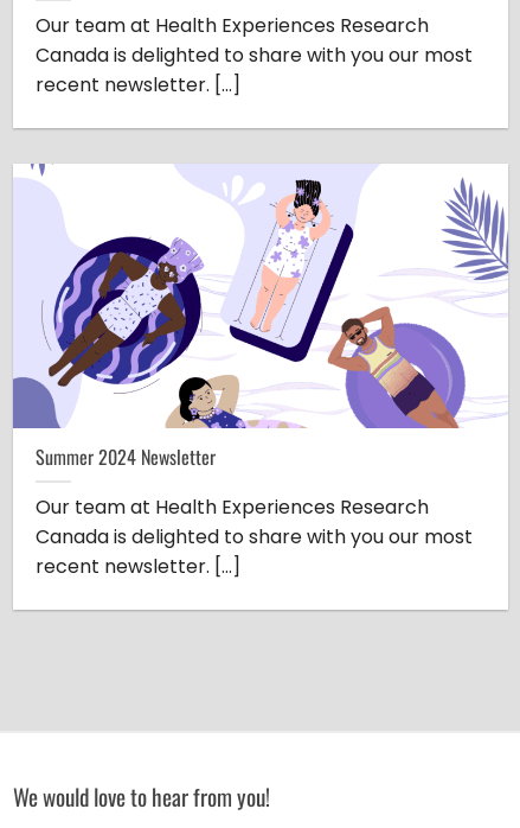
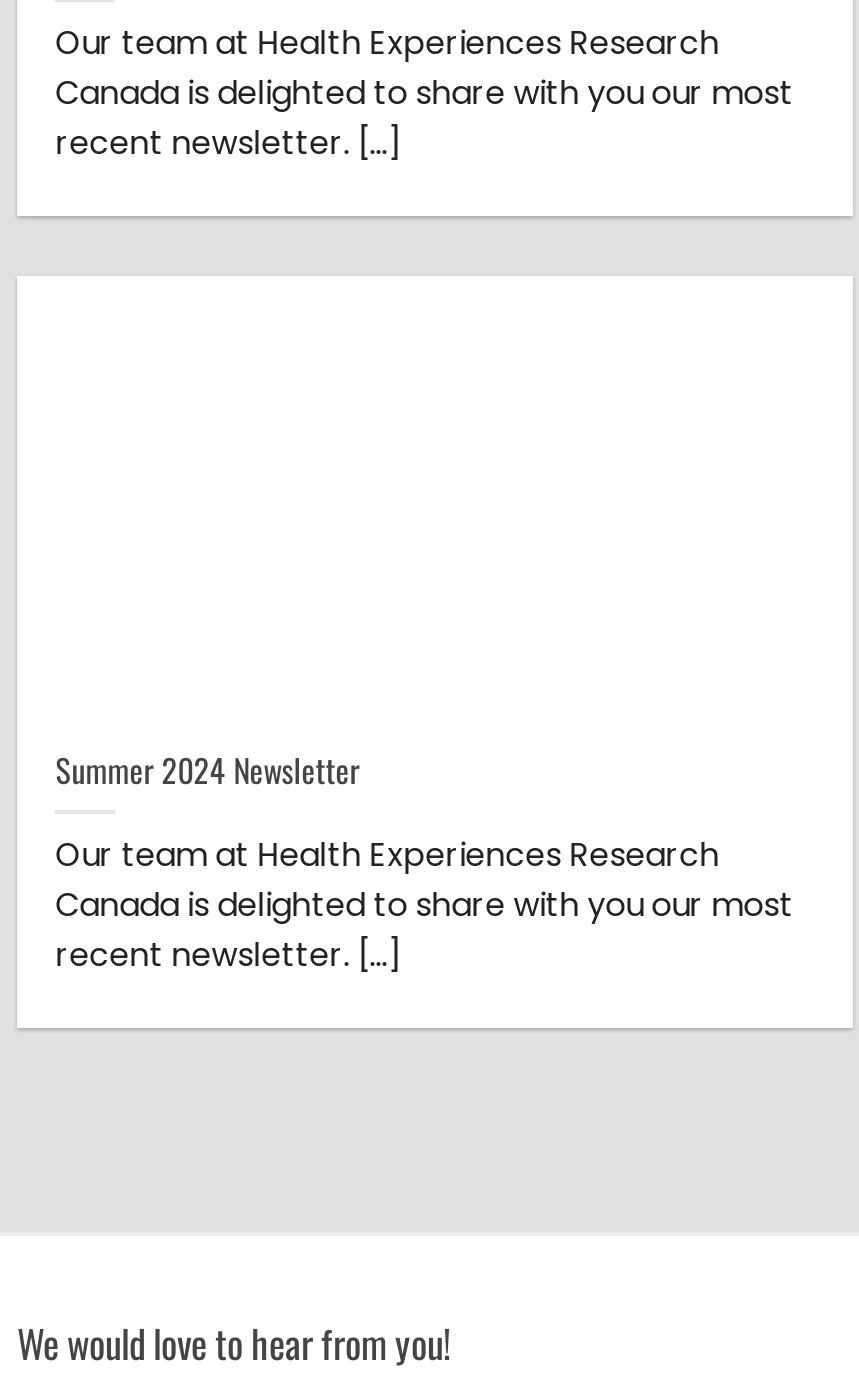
[12,163,509,429] [image] -> none

